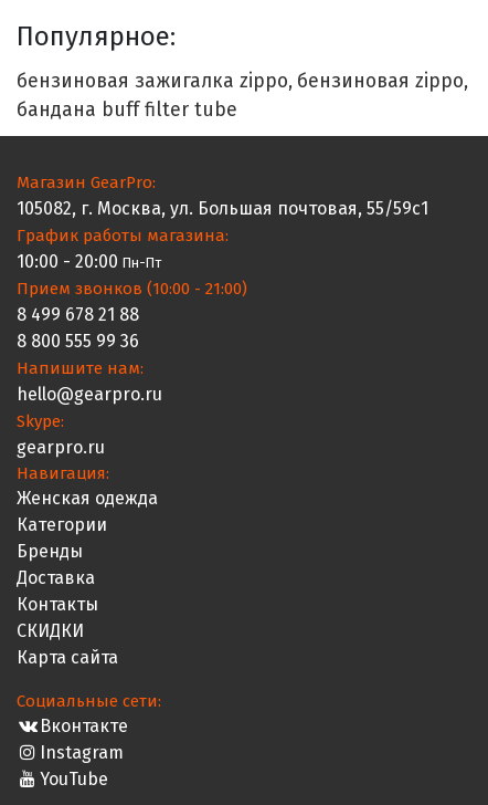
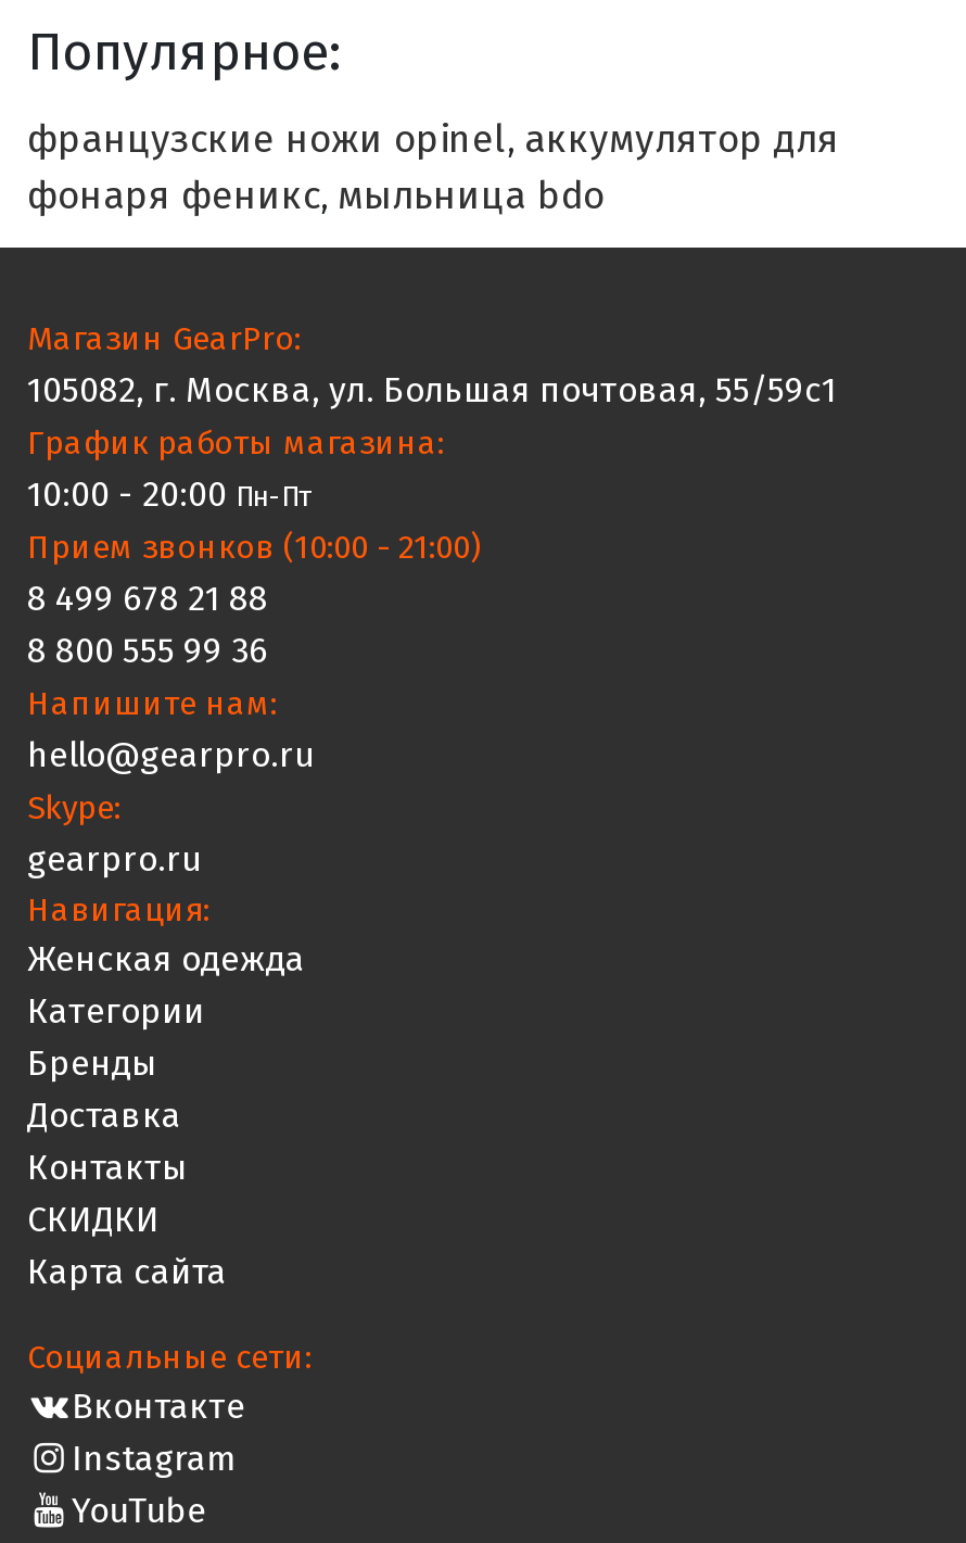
[17,70,468,122] бензиновая зажигалка zippo, бензиновая zippo, | бандана buff filter tube -> [27,117,839,220] французские ножи opinel, аккумулятор для | фонаря феникс, мыльница bdo

